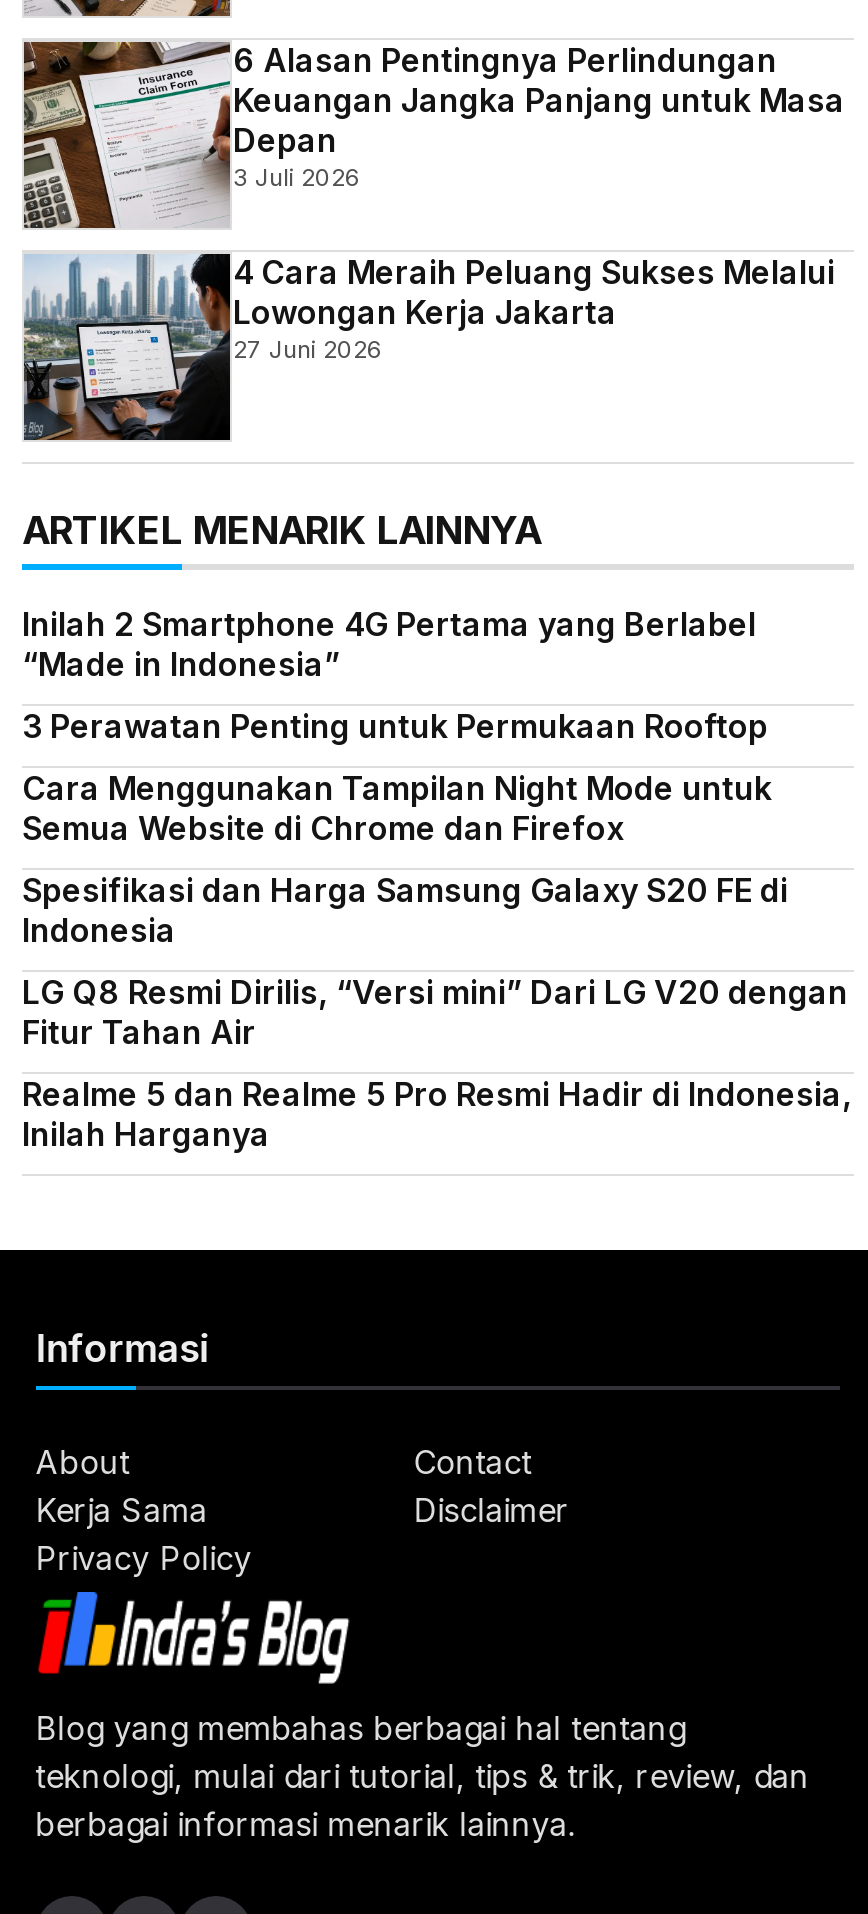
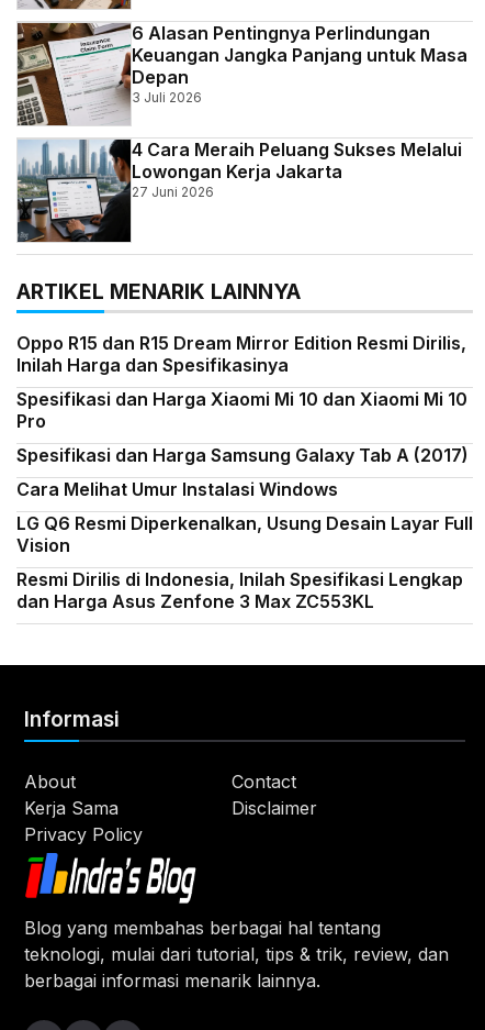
[22,604,756,684] Inilah 2 Smartphone 4G Pertama yang Berlabel | “Made in Indonesia” -> [16,332,466,376] Oppo R15 dan R15 Dream Mirror Edition Resmi Dirilis, | Inilah Harga dan Spesifikasinya
[22,706,768,746] 3 Perawatan Penting untuk Permukaan Rooftop -> [16,388,467,432] Spesifikasi dan Harga Xiaomi Mi 10 dan Xiaomi Mi 10 | Pro
[22,768,772,848] Cara Menggunakan Tampilan Night Mode untuk | Semua Website di Chrome dan Firefox -> [16,444,469,466] Spesifikasi dan Harga Samsung Galaxy Tab A (2017)
[22,870,788,950] Spesifikasi dan Harga Samsung Galaxy S20 FE di | Indonesia -> [16,478,338,500] Cara Melihat Umur Instalasi Windows
[22,972,848,1052] LG Q8 Resmi Dirilis, “Versi mini” Dari LG V20 dengan | Fitur Tahan Air -> [16,512,473,556] LG Q6 Resmi Diperkenalkan, Usung Desain Layar Full | Vision
[22,1074,852,1154] Realme 5 dan Realme 5 Pro Resmi Hadir di Indonesia, | Inilah Harganya -> [16,568,463,612] Resmi Dirilis di Indonesia, Inilah Spesifikasi Lengkap | dan Harga Asus Zenfone 3 Max ZC553KL

